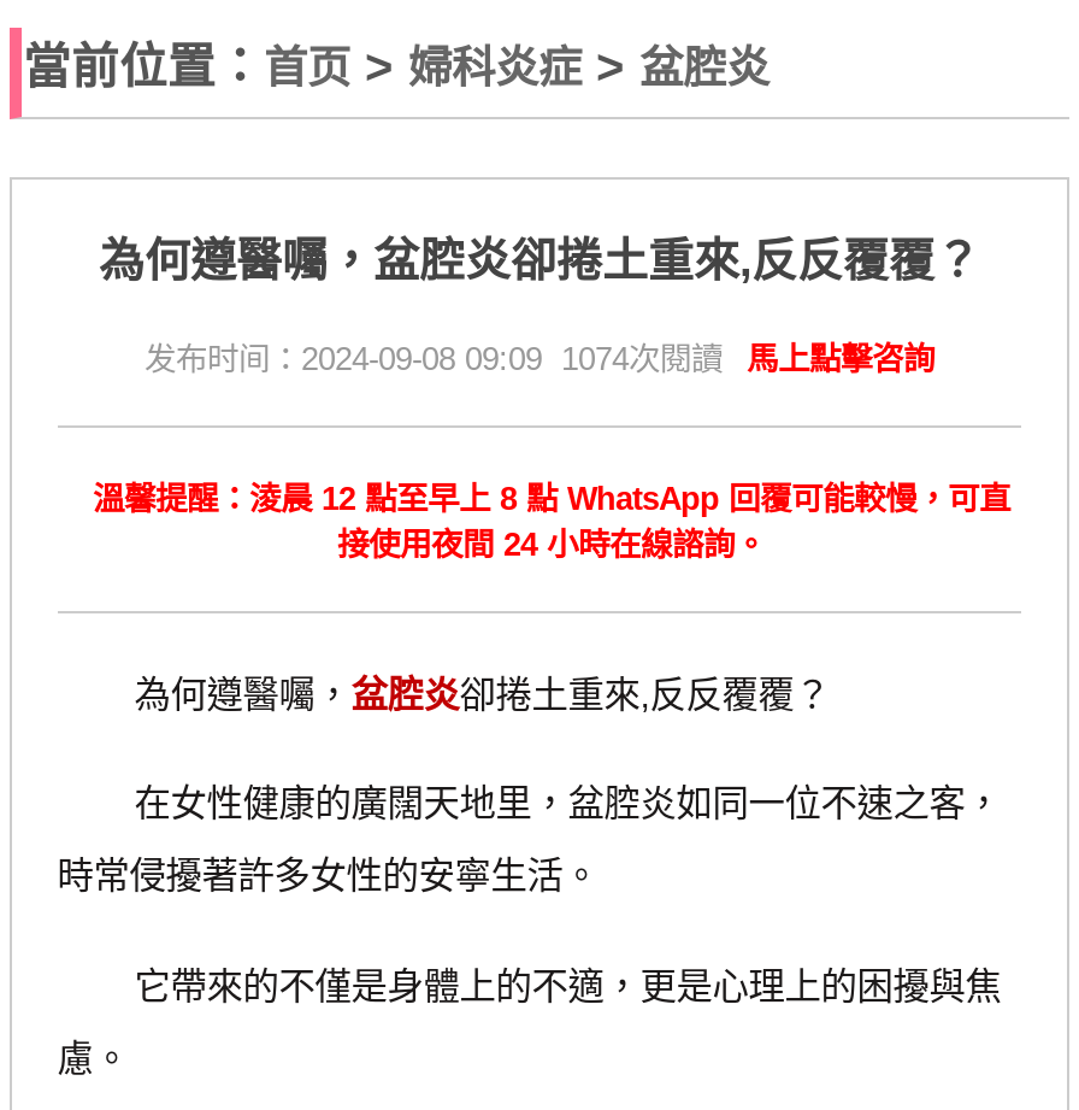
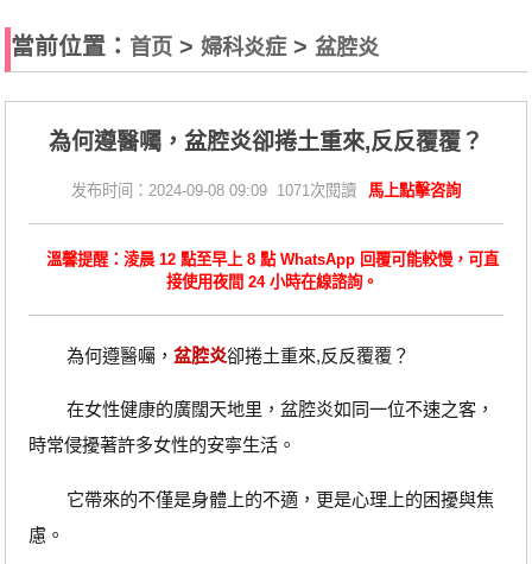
[145,341,723,377] 发布时间：2024-09-08 09:09 1074次閱讀 -> [71,182,356,200] 发布时间：2024-09-08 09:09 1071次閱讀

